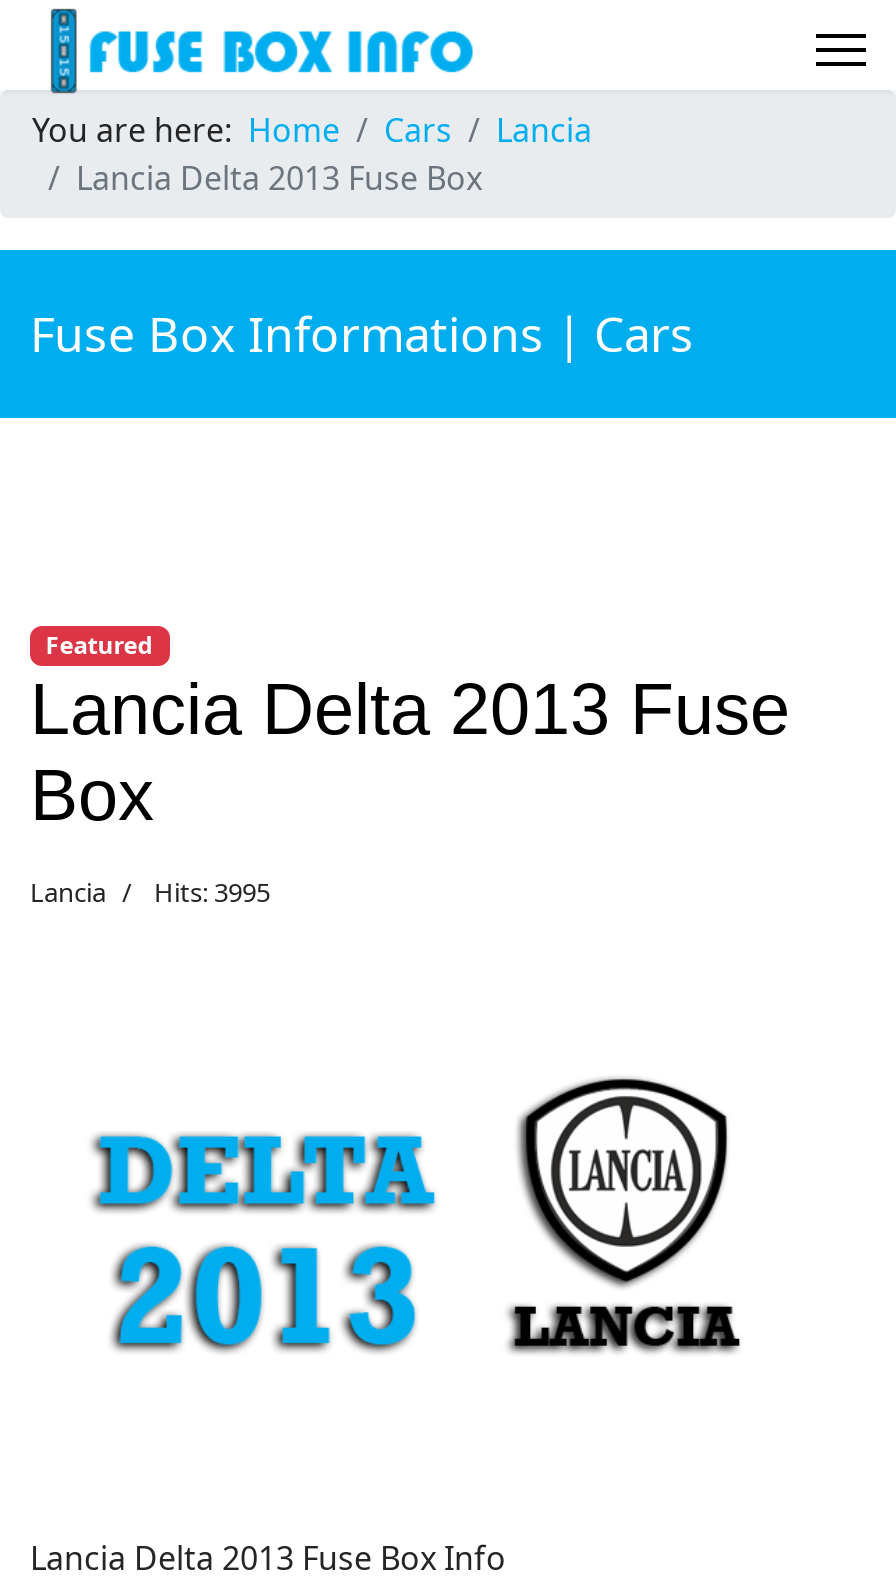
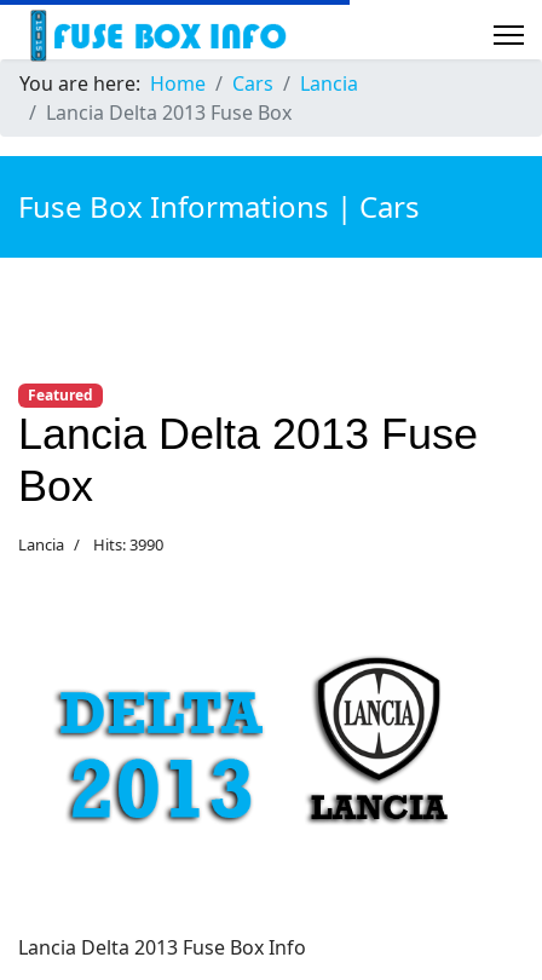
[30,874,270,910] Lancia Hits: 3995 -> [18,534,163,556] Lancia Hits: 3990

